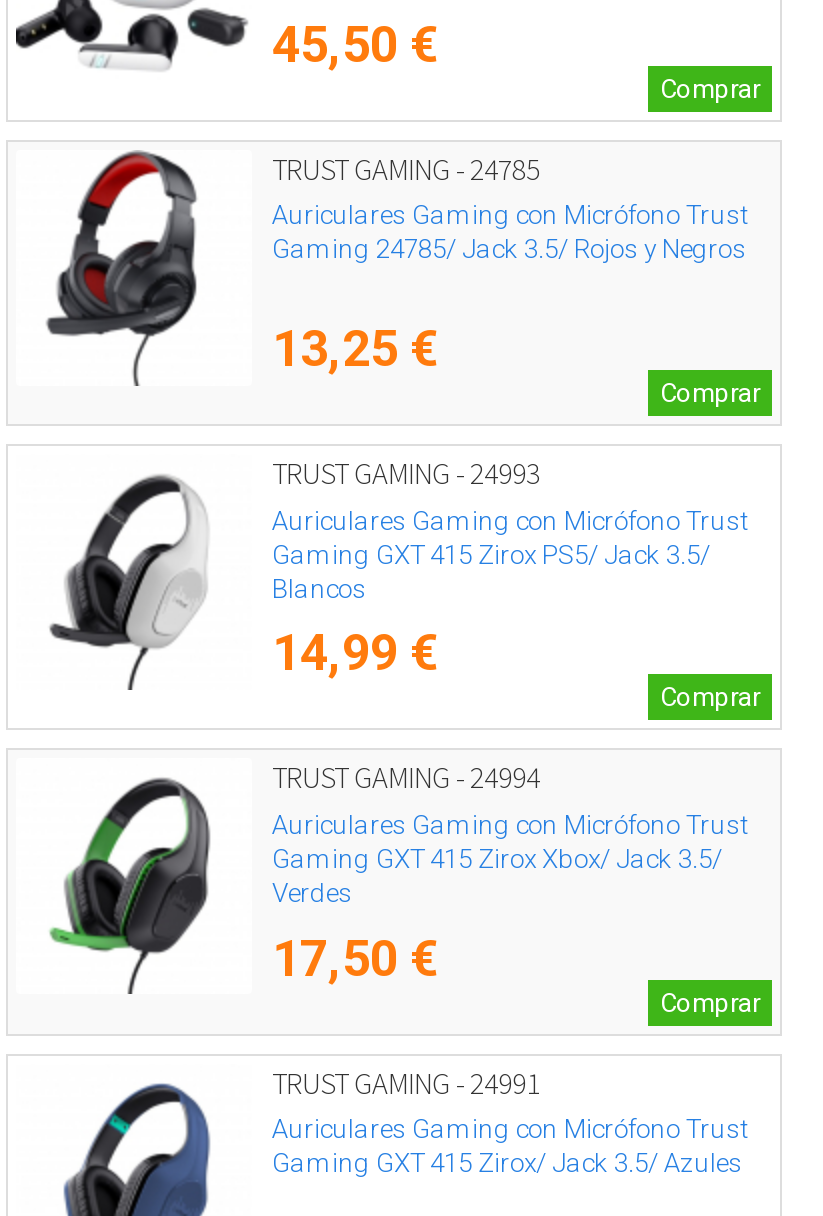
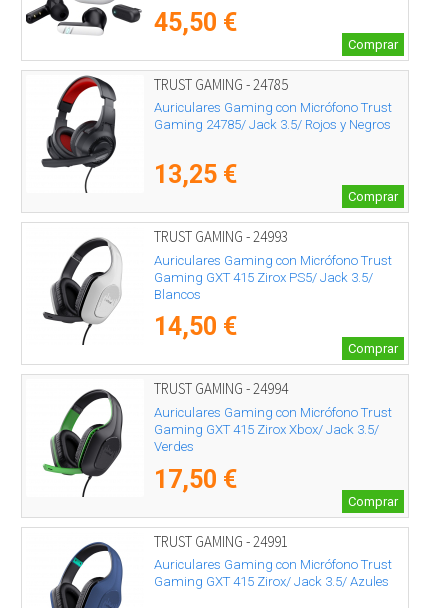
[272,625,438,683] 14,99 € -> [154,312,237,341] 14,50 €

